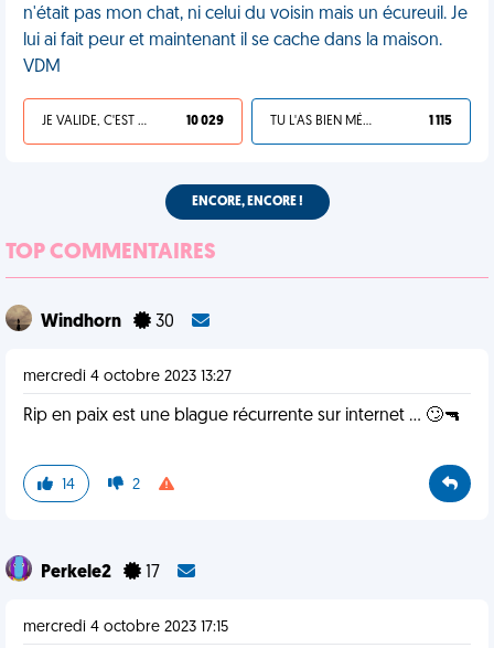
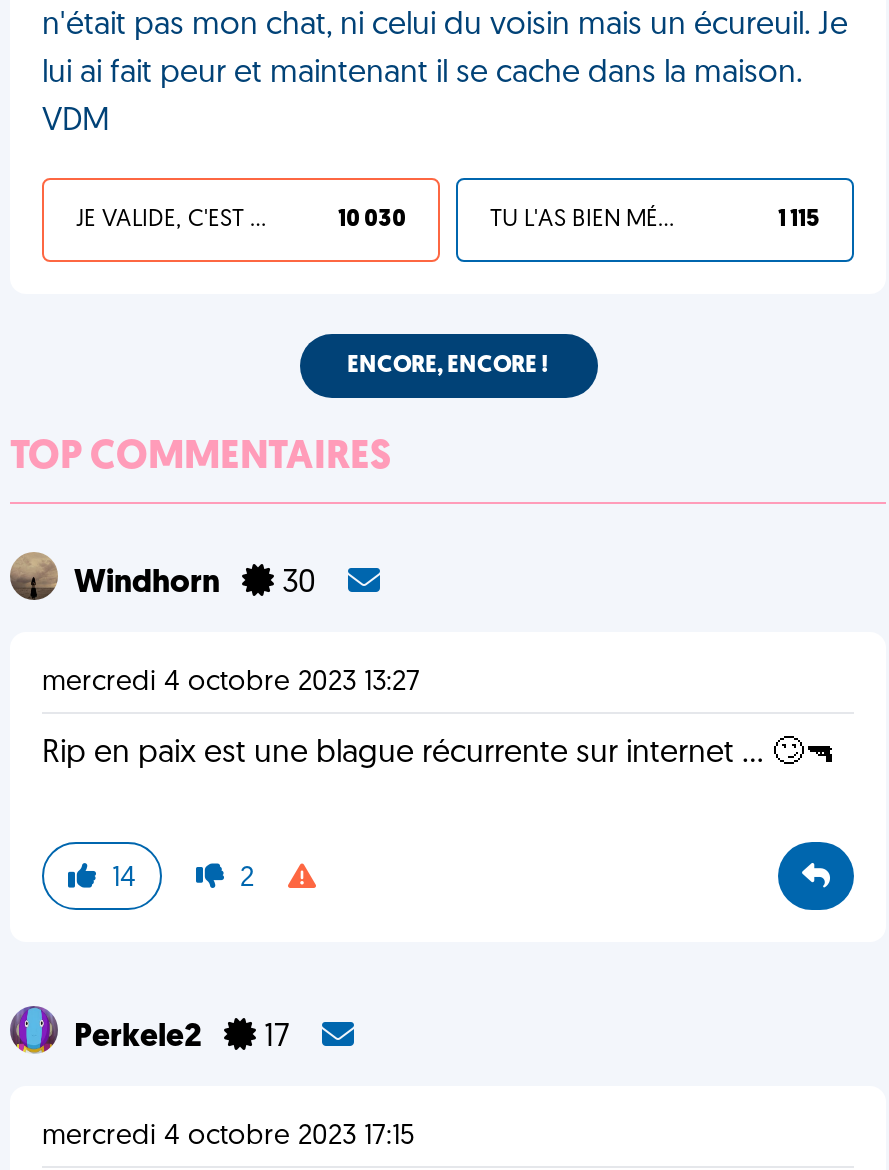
[186,115,224,128] 10 029 -> [338,208,406,232] 10 030

